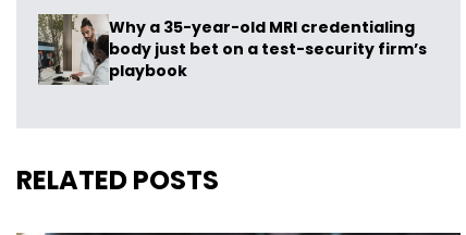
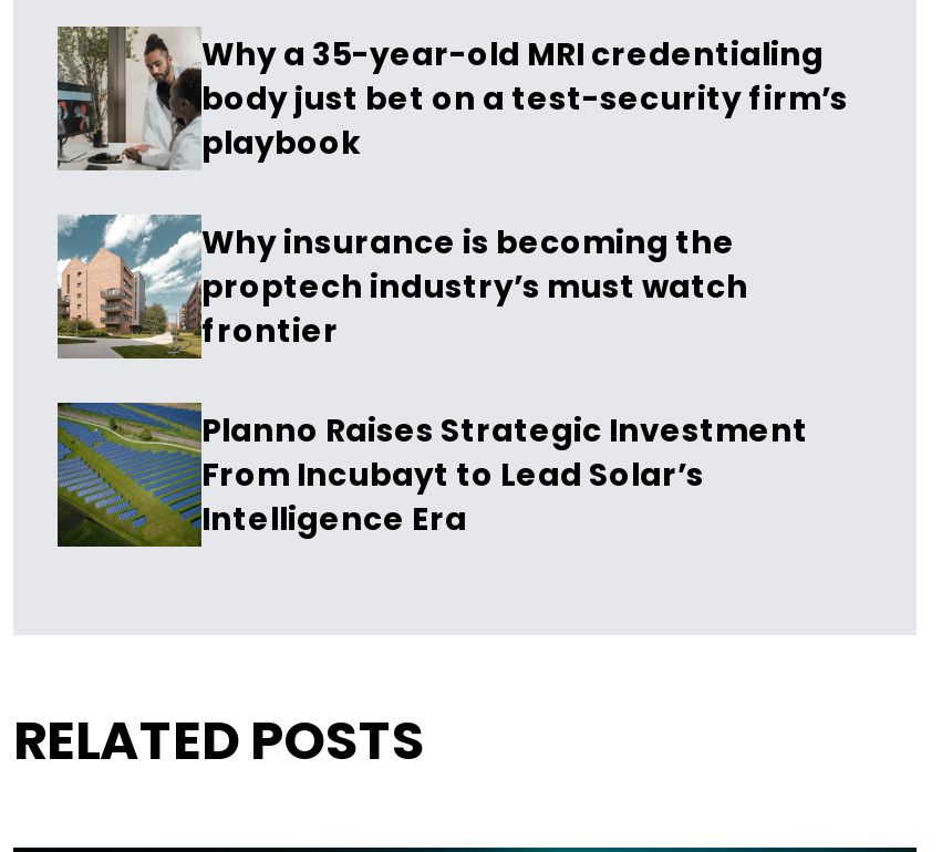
none -> [55,212,808,541] [image] | Why insurance is becoming the | proptech industry’s must watch | frontier | Planno Raises Strategic Investment | From Incubayt to Lead Solar’s | Intelligence Era
none -> [55,401,170,549] [image]

